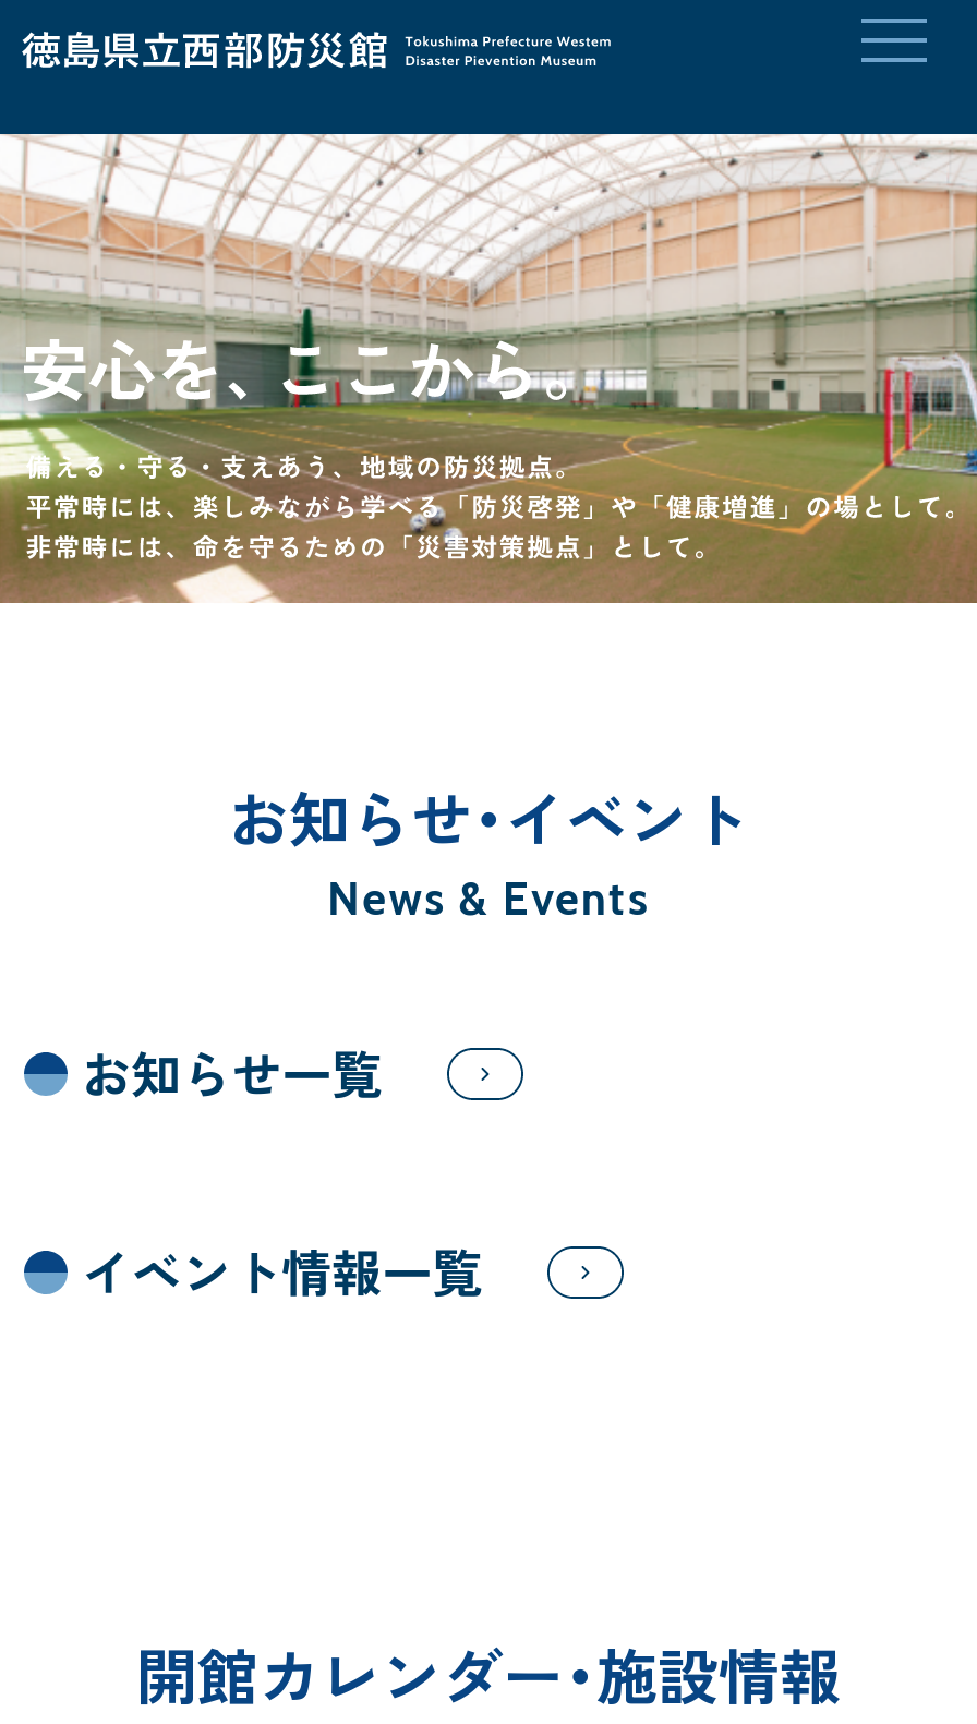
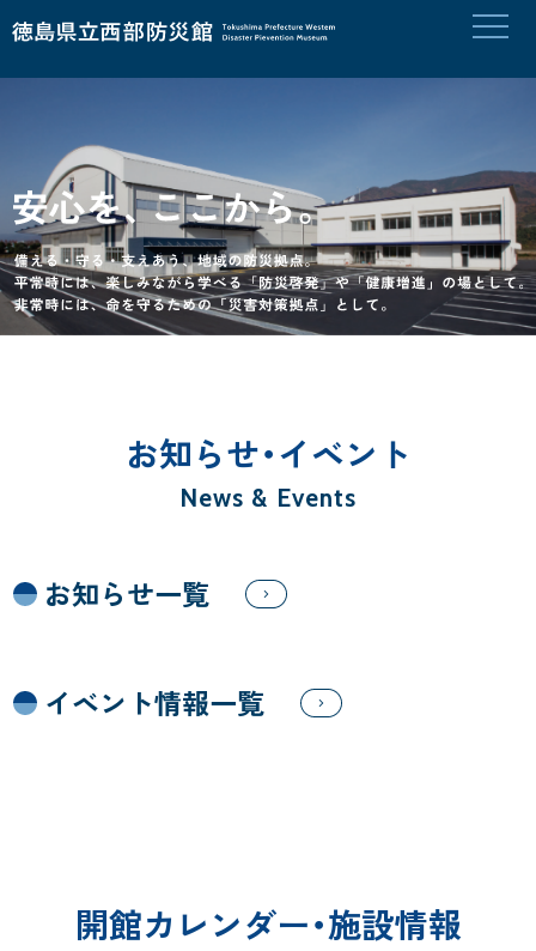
[7,132,970,605] [image] -> [4,78,532,337] [image]

